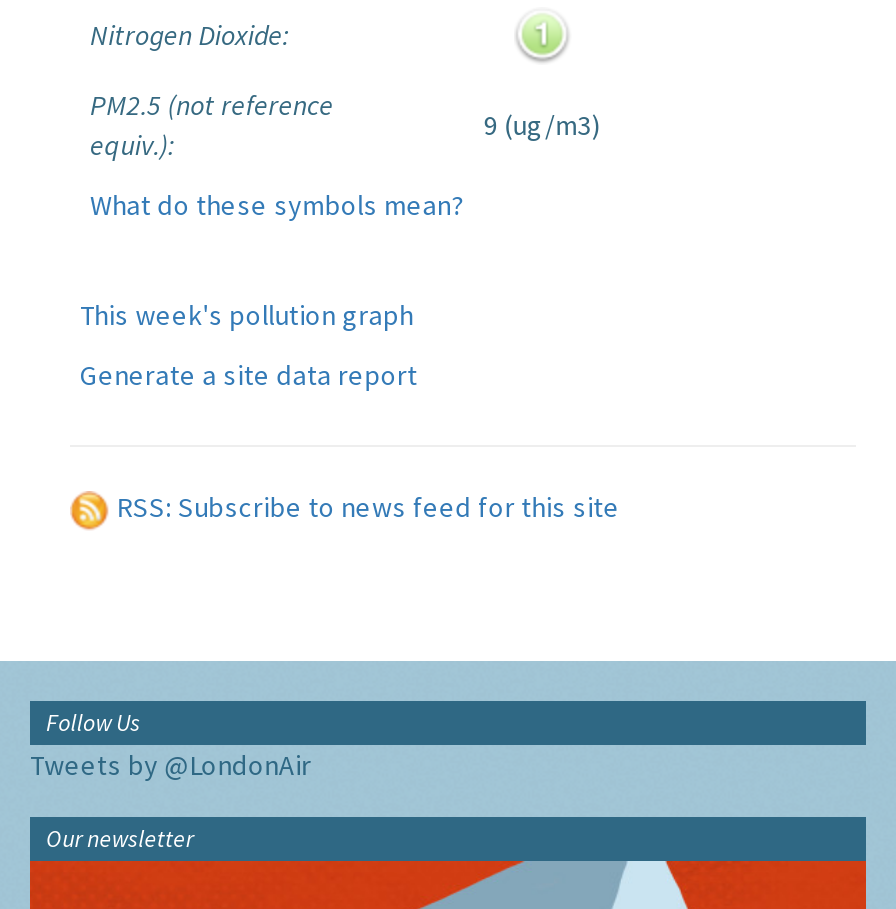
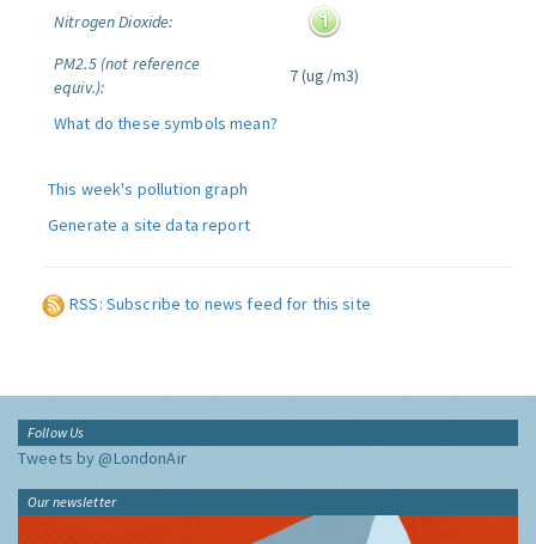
[484,107,600,143] 9 (ug/m3) -> [289,65,359,86] 7 (ug/m3)

